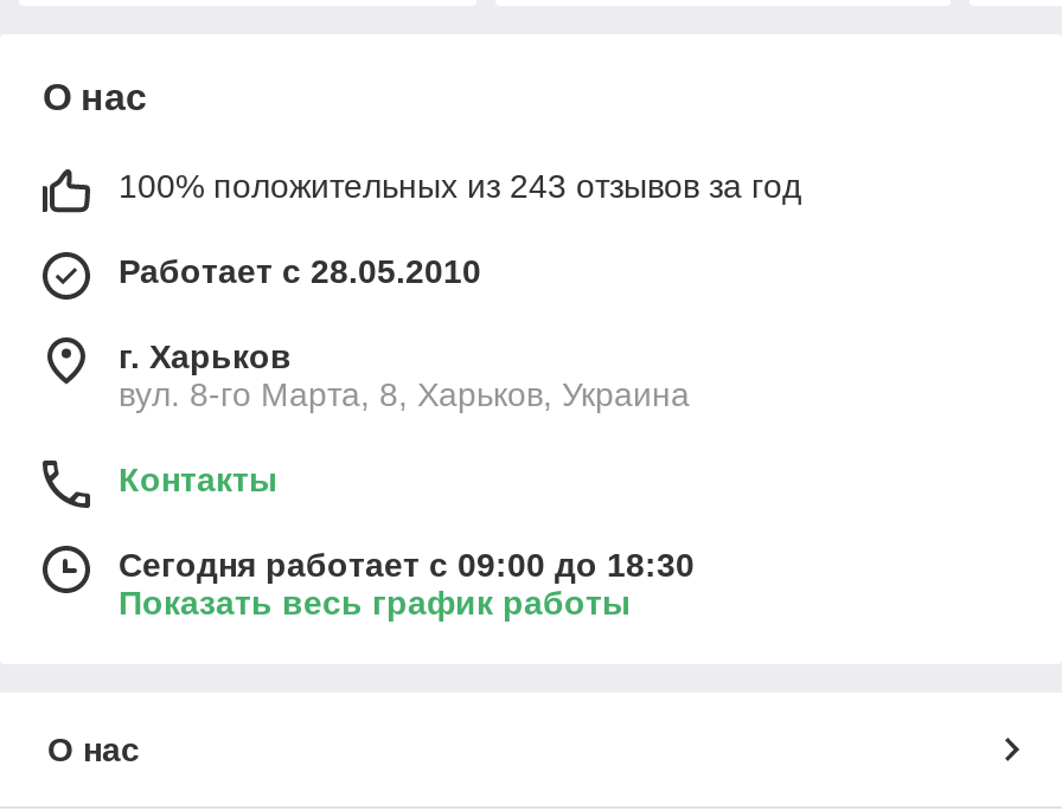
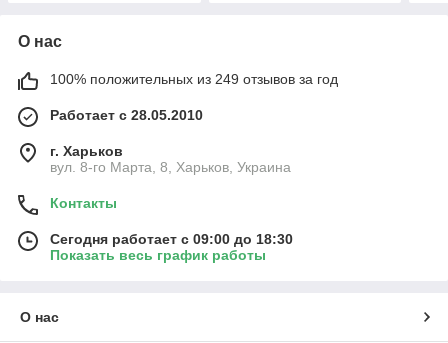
[119,168,801,206] 100% положительных из 243 отзывов за год -> [50,71,338,87] 100% положительных из 249 отзывов за год

